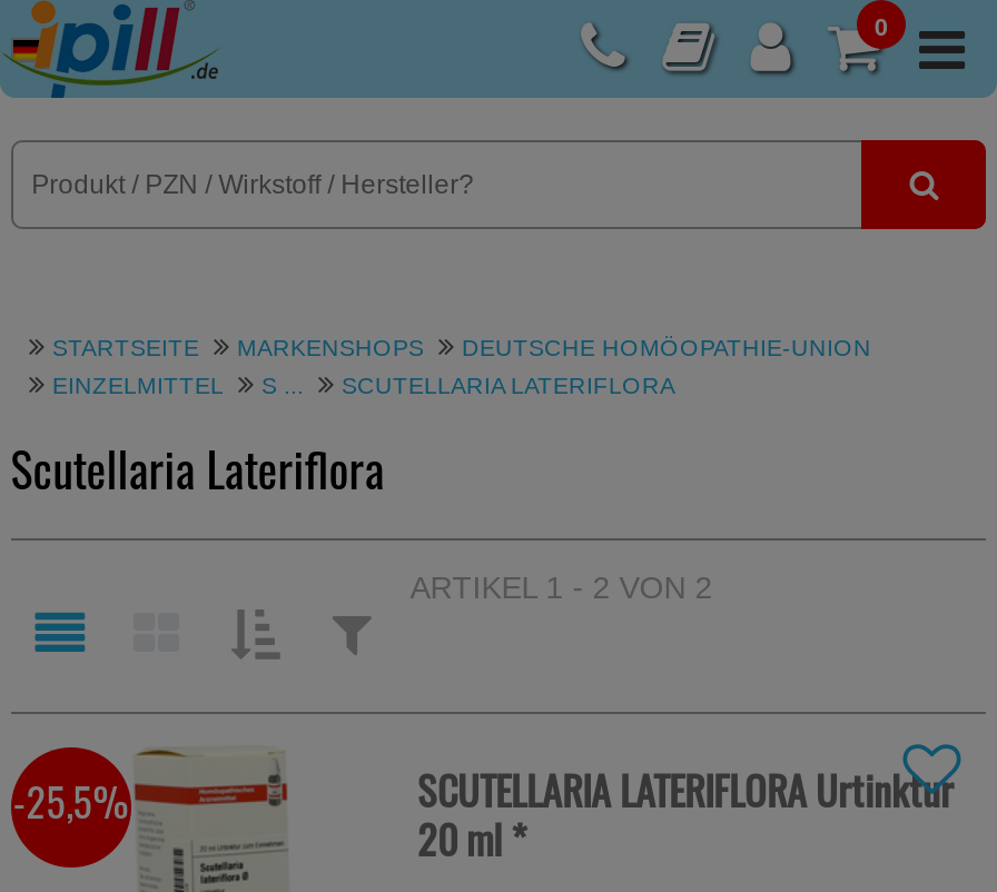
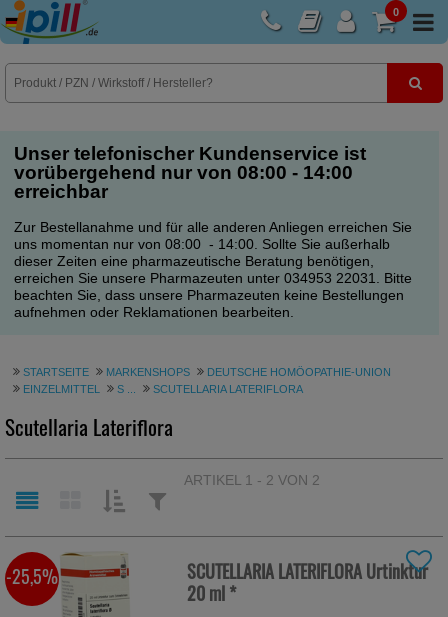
none -> [14,143,412,320] Unser telefonischer Kundenservice ist | vorübergehend nur von 08:00 - 14:00 | erreichbar | Zur Bestellanahme und für alle anderen Anliegen erreichen Sie | uns momentan nur von 08:00 - 14:00. Sollte Sie außerhalb | dieser Zeiten eine pharmazeutische Beratung benötigen, | erreichen Sie unsere Pharmazeuten unter 034953 22031. Bitte | beachten Sie, dass unsere Pharmazeuten keine Bestellungen | aufnehmen oder Reklamationen bearbeiten.

